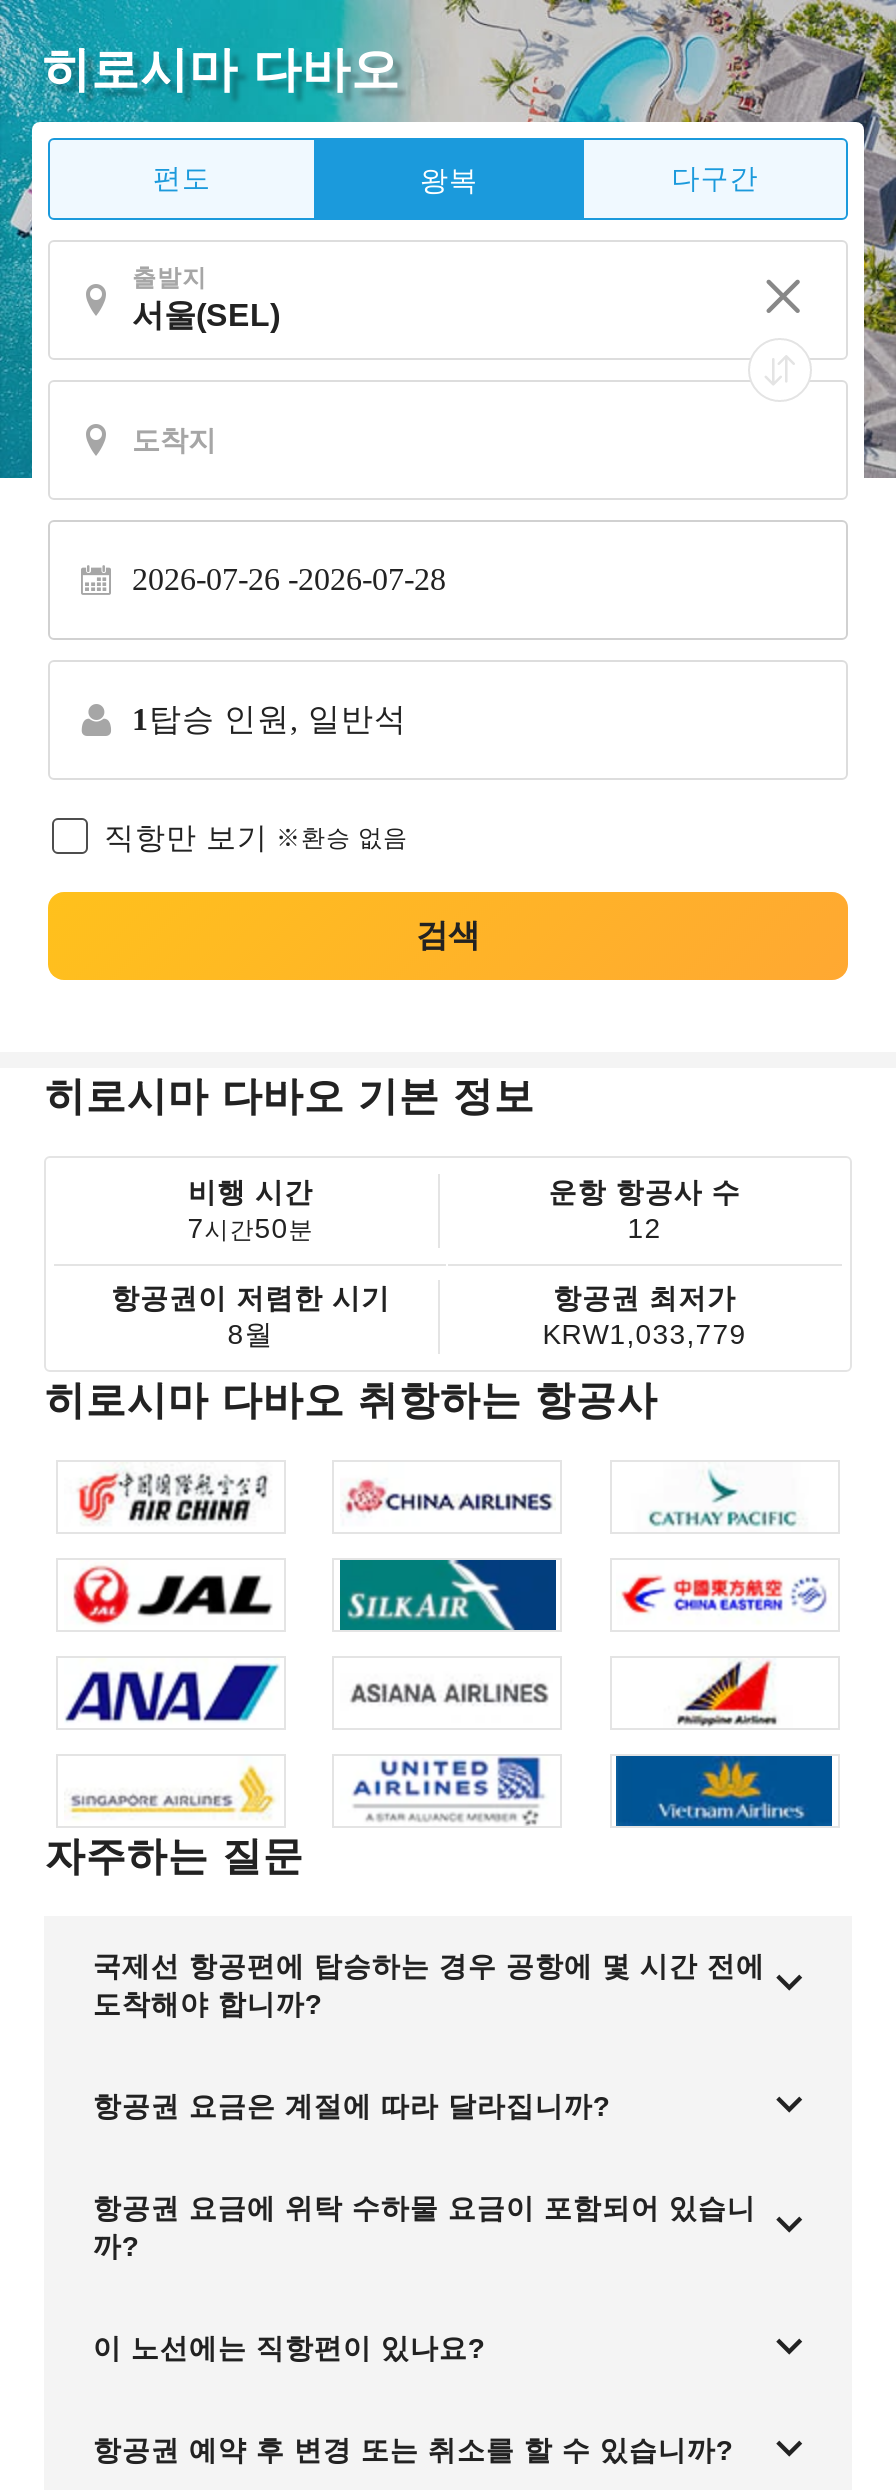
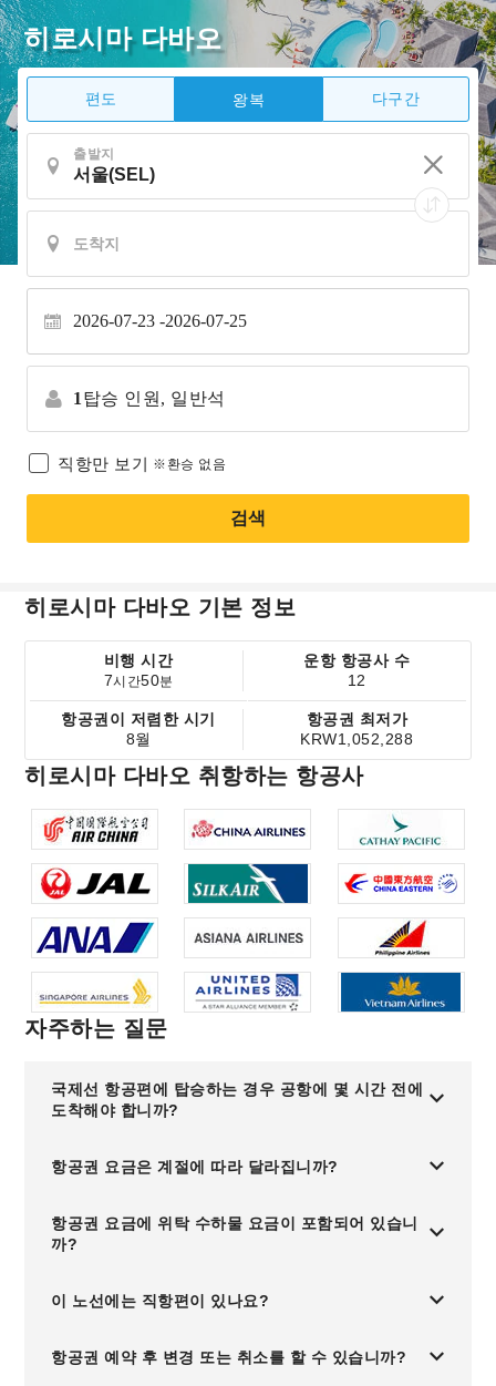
[132,562,446,596] 2026-07-26 -2026-07-28 -> [73,311,247,330] 2026-07-23 -2026-07-25
[543,1318,747,1350] KRW1,033,779 -> [300,730,413,748] KRW1,052,288

